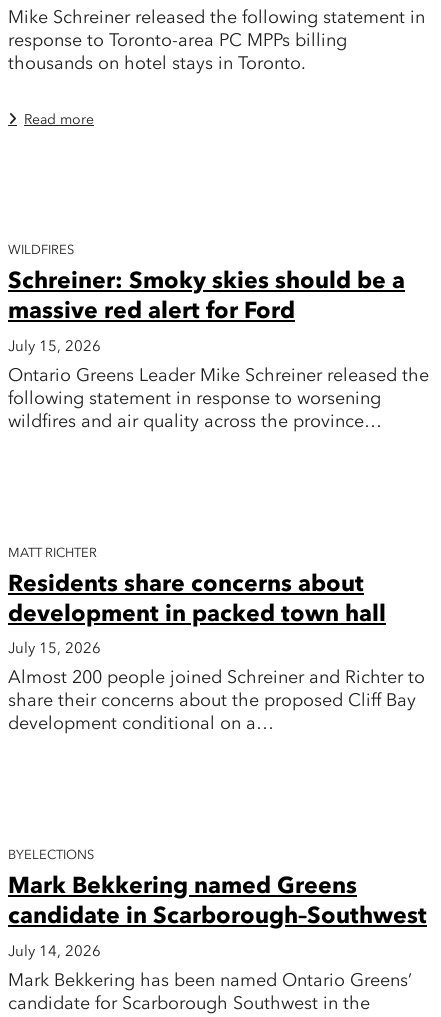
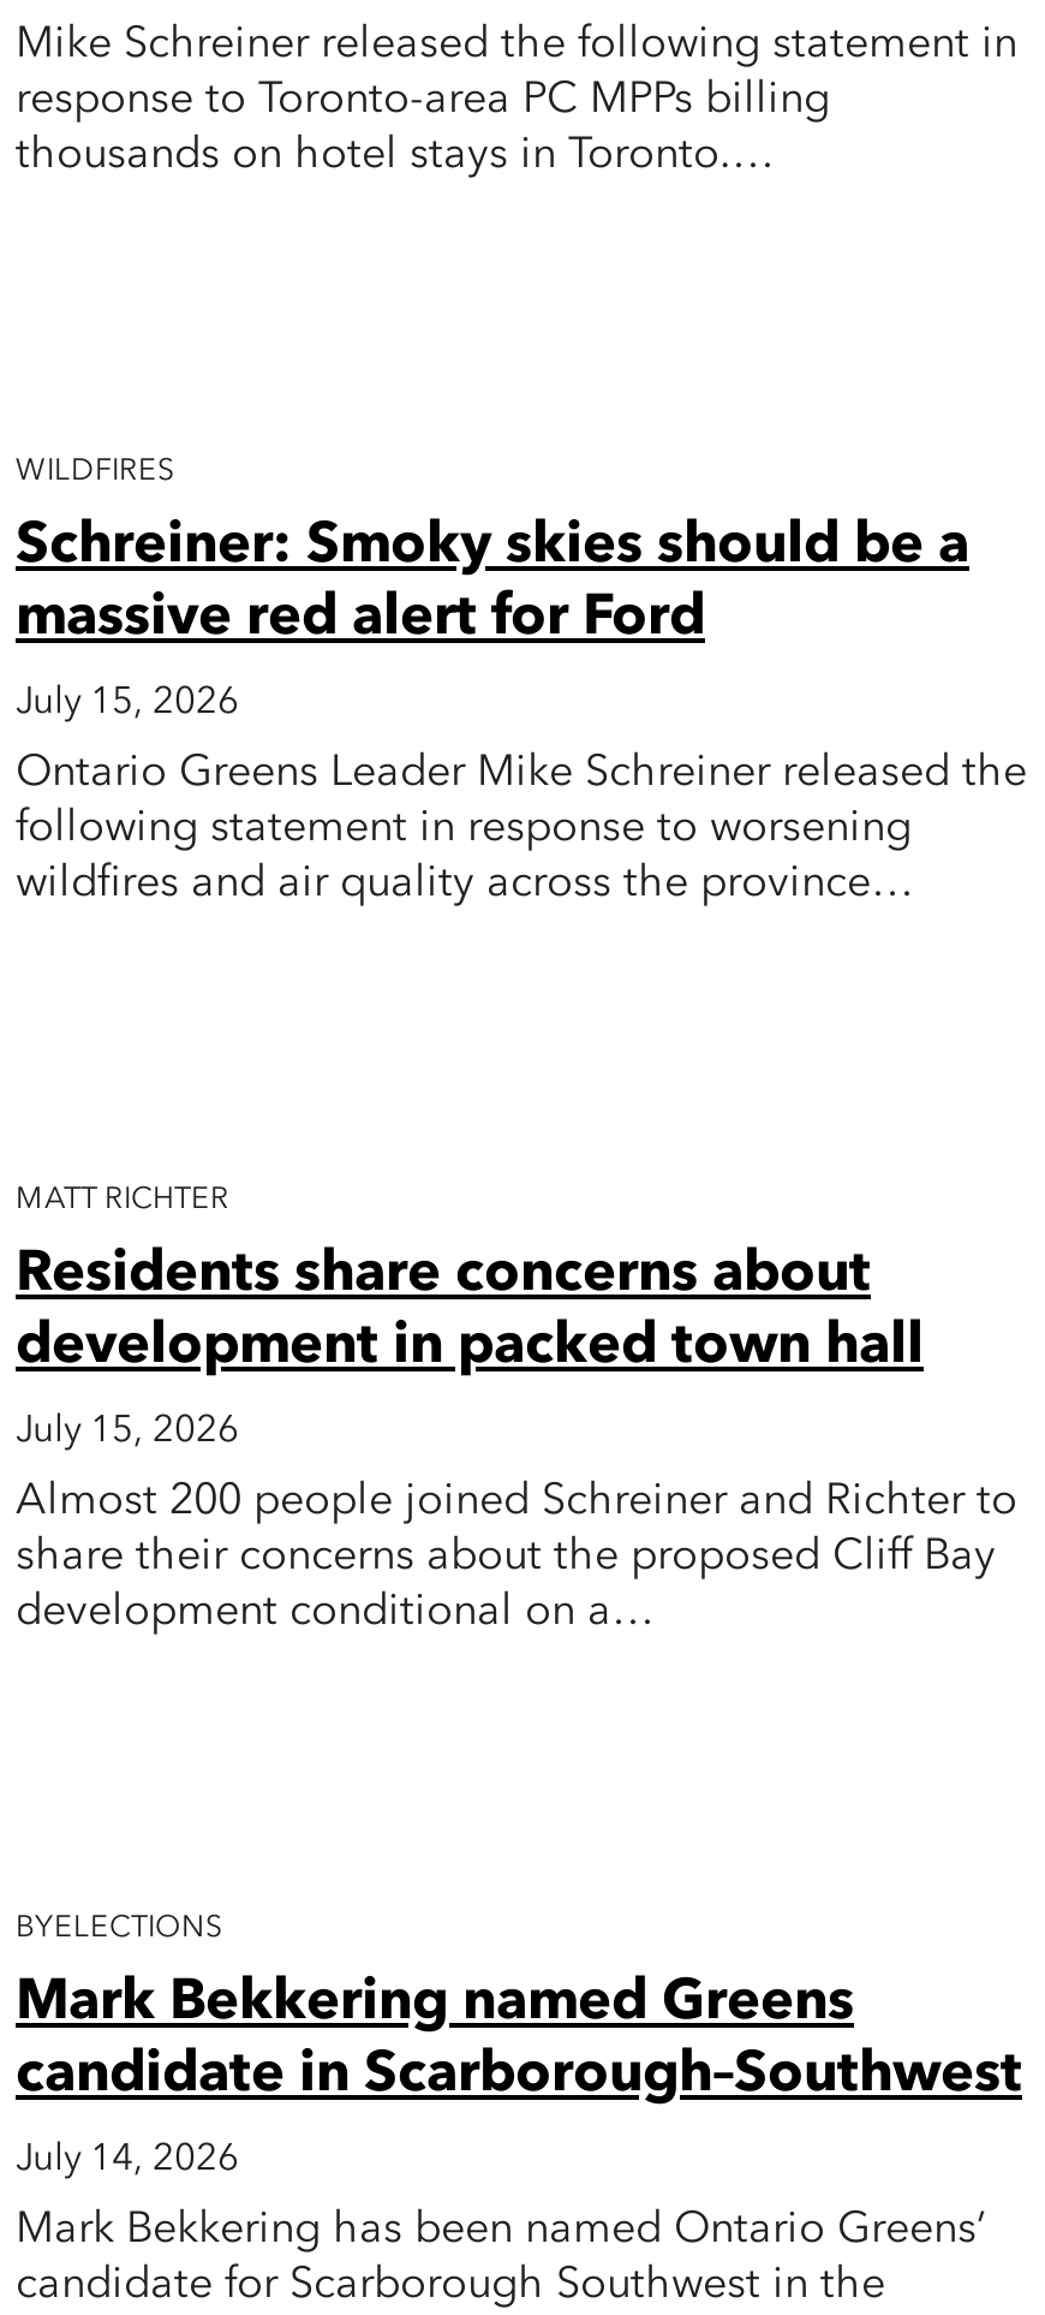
[8,55,306,127] thousands on hotel stays in Toronto. | Read more -> [16,134,775,177] thousands on hotel stays in Toronto.…

